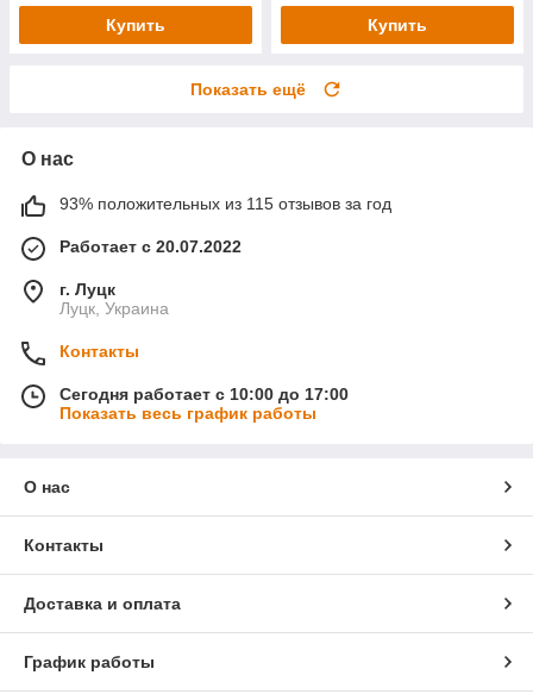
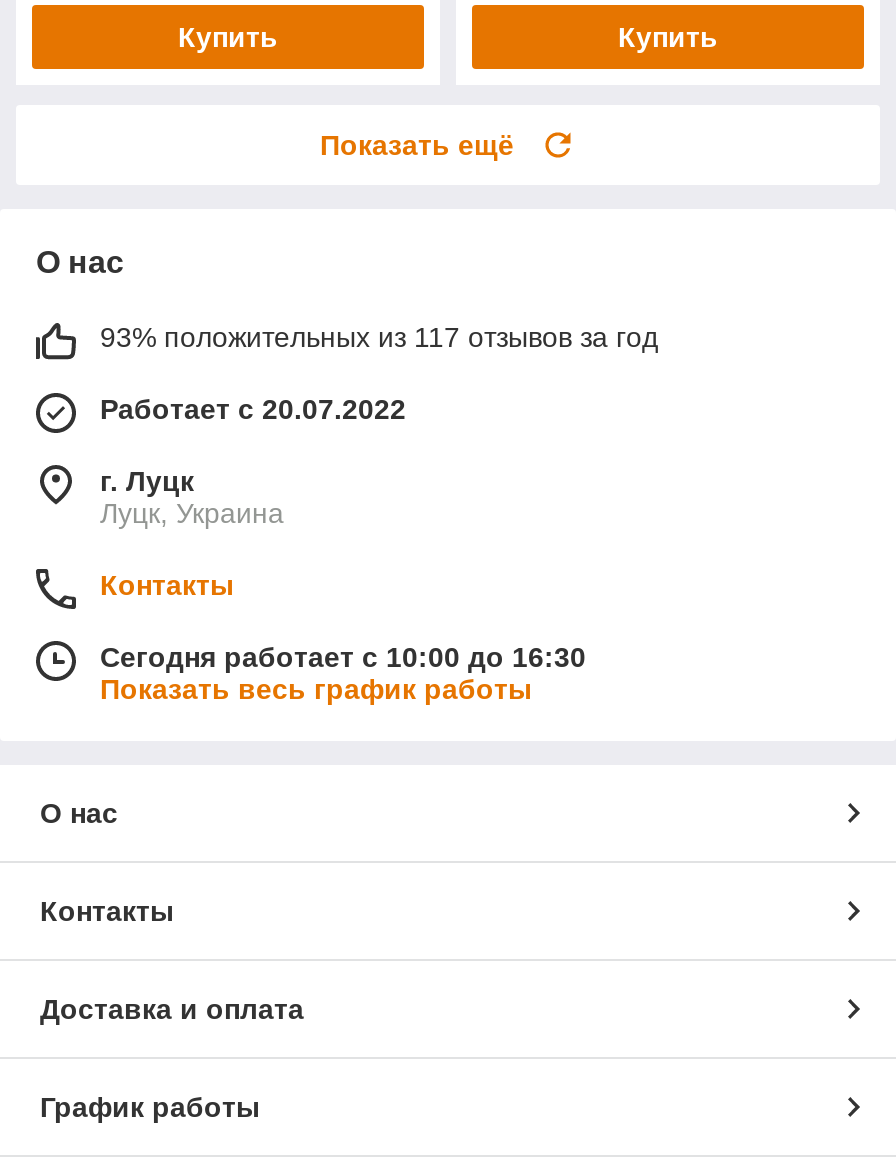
[59,194,391,213] 93% положительных из 115 отзывов за год -> [100,321,658,353] 93% положительных из 117 отзывов за год
[59,384,349,403] Сегодня работает с 10:00 до 17:00 -> [100,641,586,673] Сегодня работает с 10:00 до 16:30

